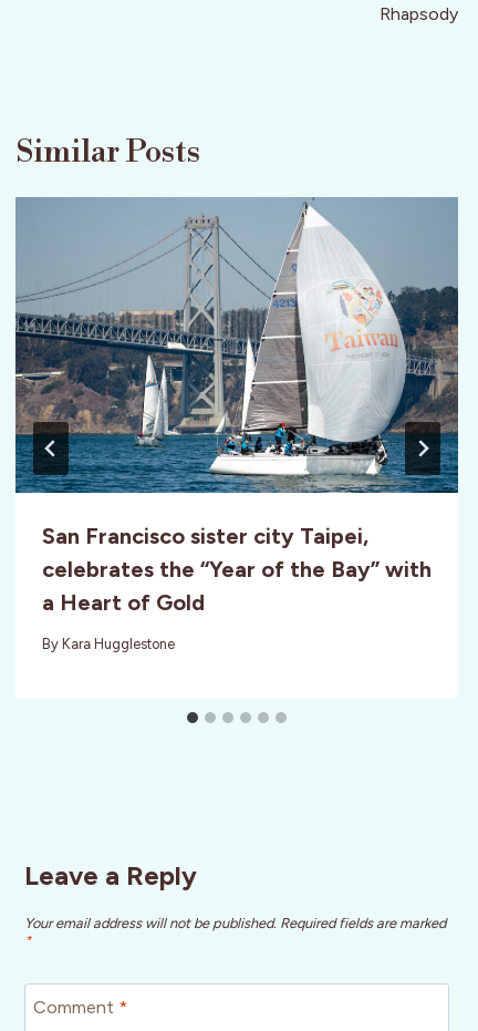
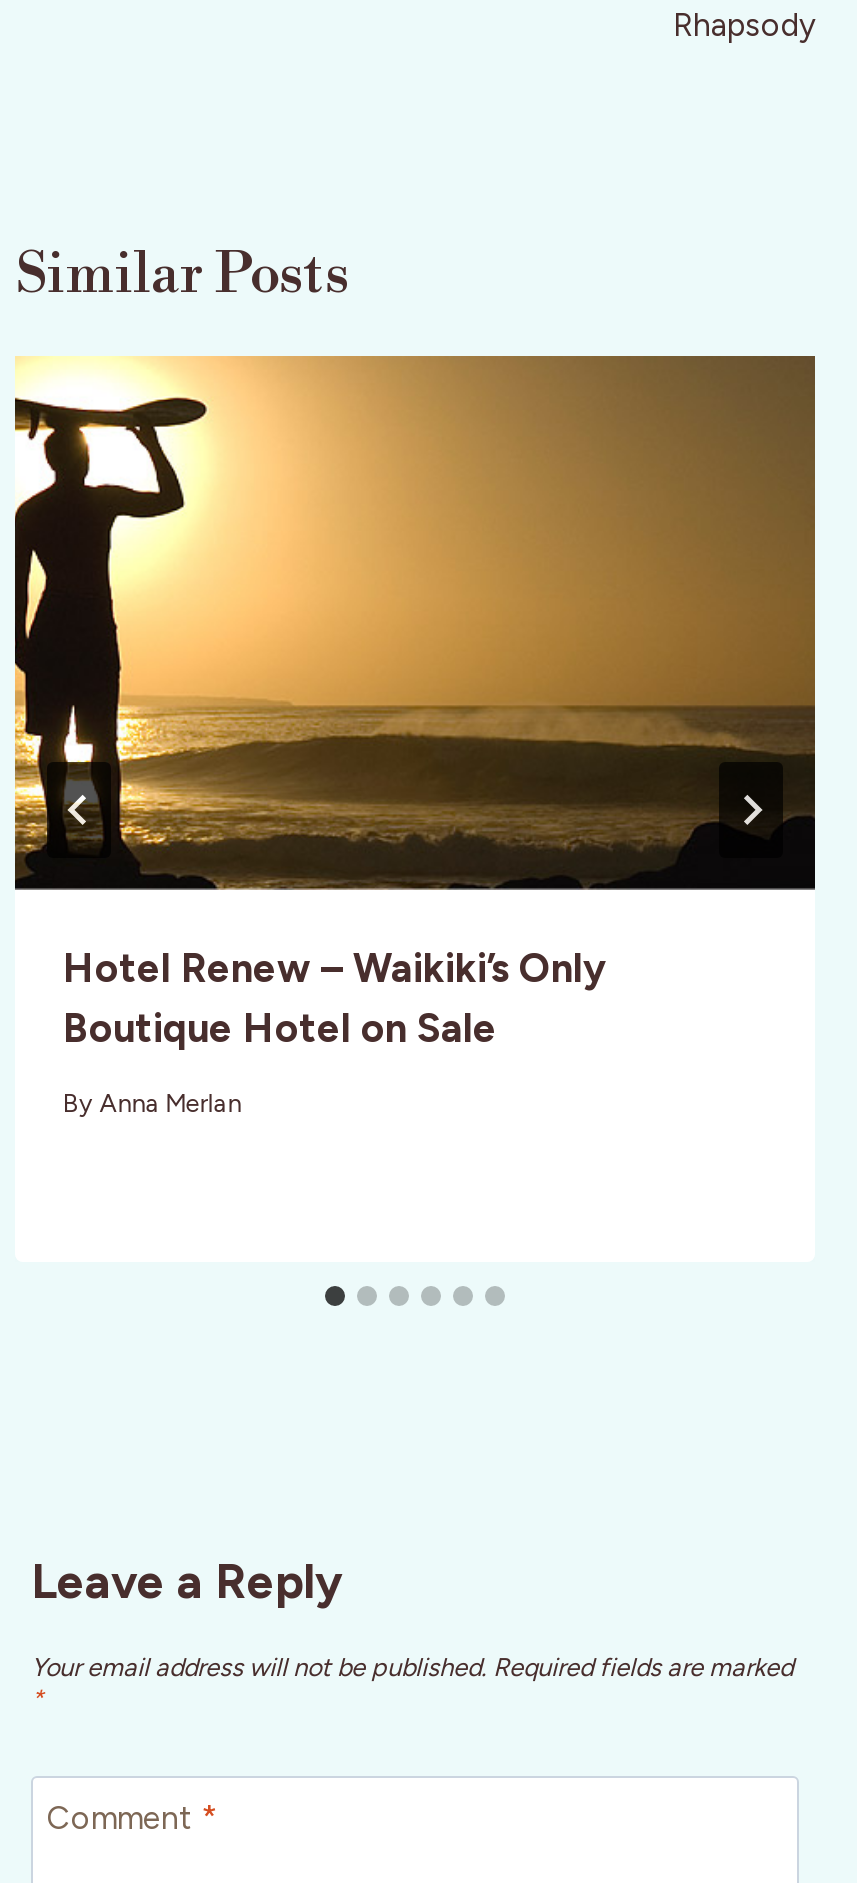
[14,196,459,616] [image] | San Francisco sister city Taipei, | celebrates the “Year of the Bay” with | a Heart of Gold -> [13,354,817,1052] [image] | Hotel Renew – Waikiki’s Only | Boutique Hotel on Sale
[42,635,175,652] By Kara Hugglestone -> [63,1088,241,1118] By Anna Merlan

